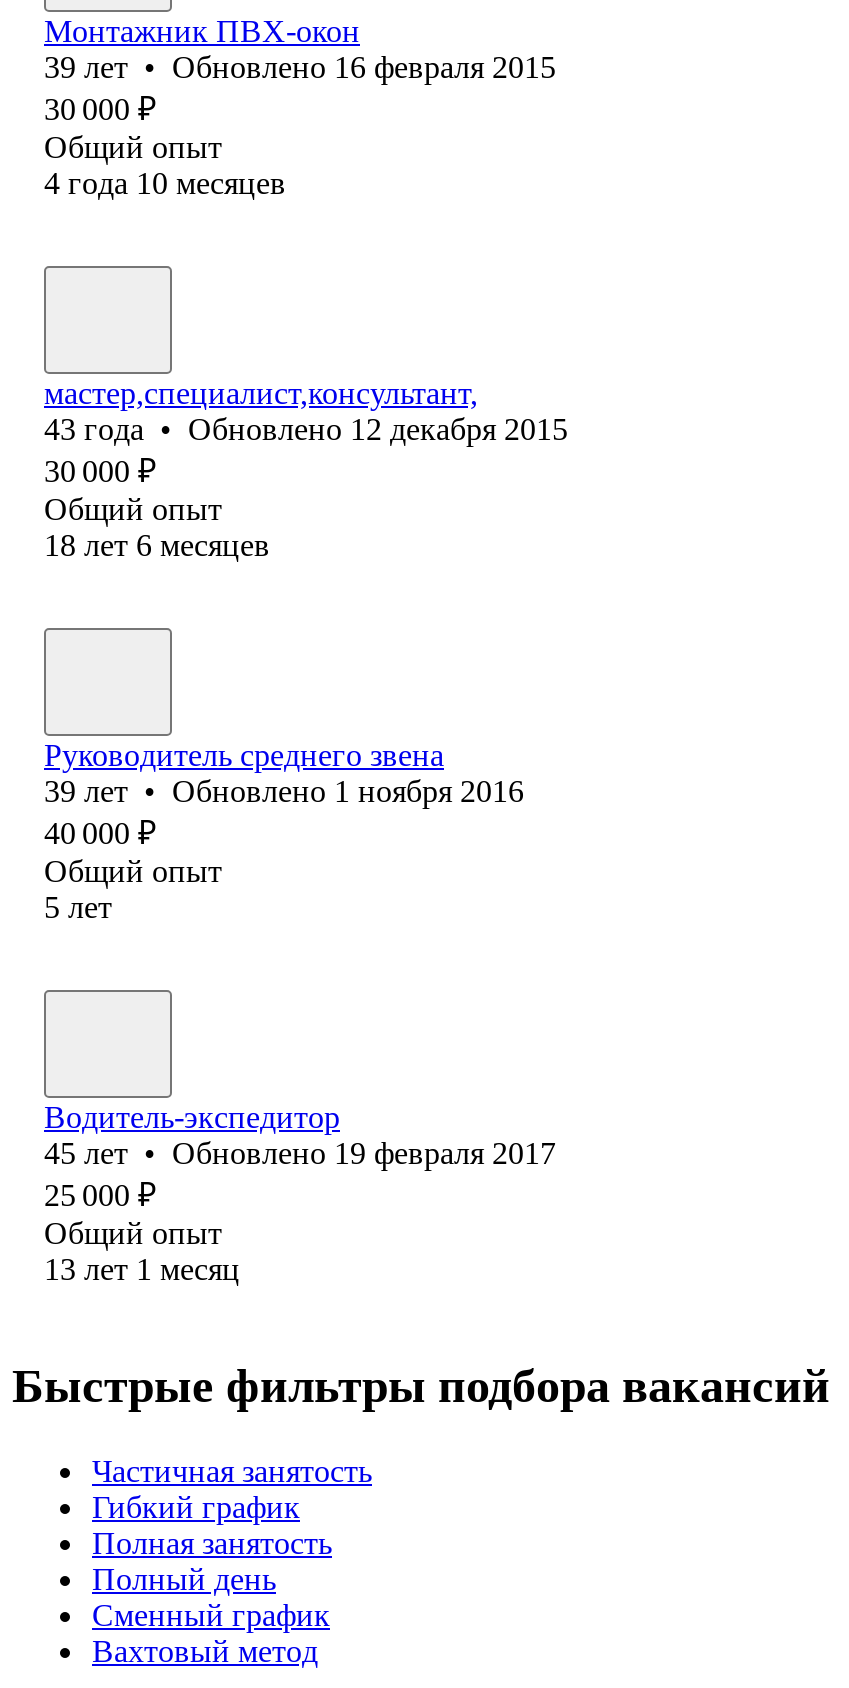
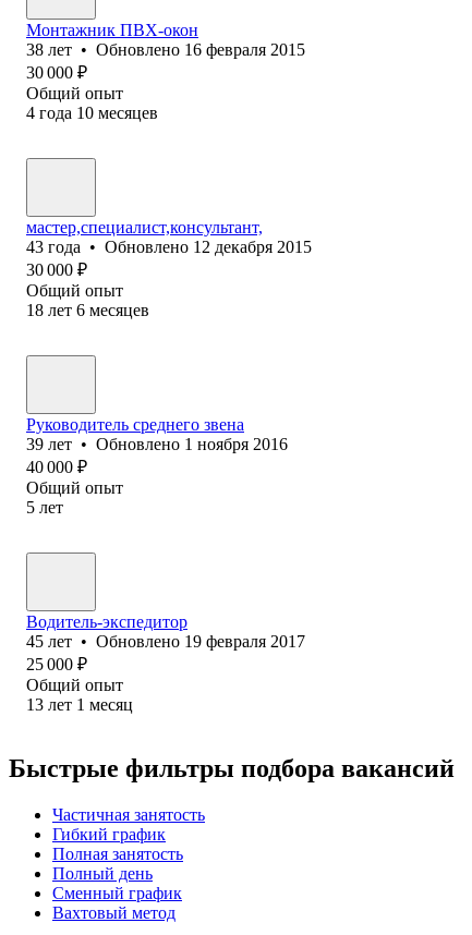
[44,50,556,84] 39 лет • Обновлено 16 февраля 2015 -> [26,40,305,59] 38 лет • Обновлено 16 февраля 2015

